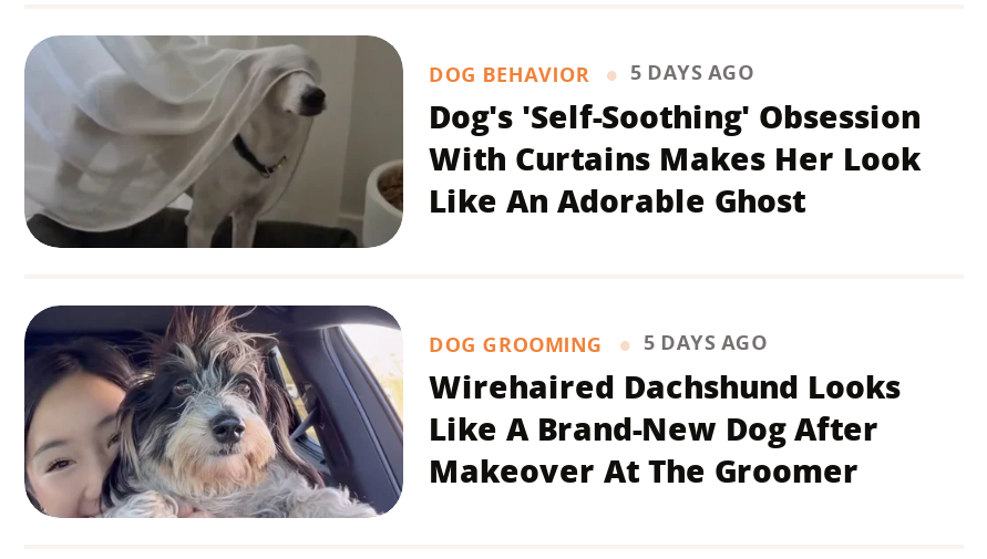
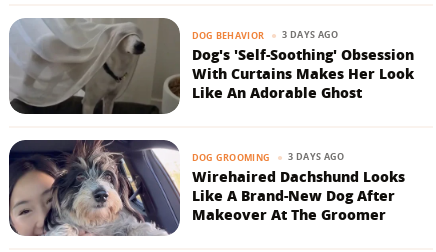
[429,58,754,88] DOG BEHAVIOR 5 DAYS AGO -> [191,28,338,42] DOG BEHAVIOR 3 DAYS AGO
[429,328,768,358] DOG GROOMING 5 DAYS AGO -> [191,150,344,164] DOG GROOMING 3 DAYS AGO

